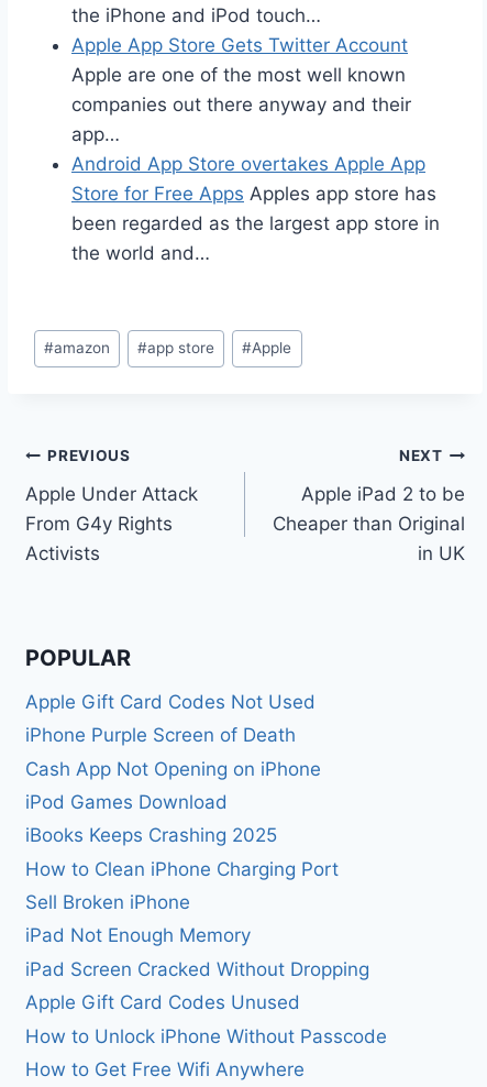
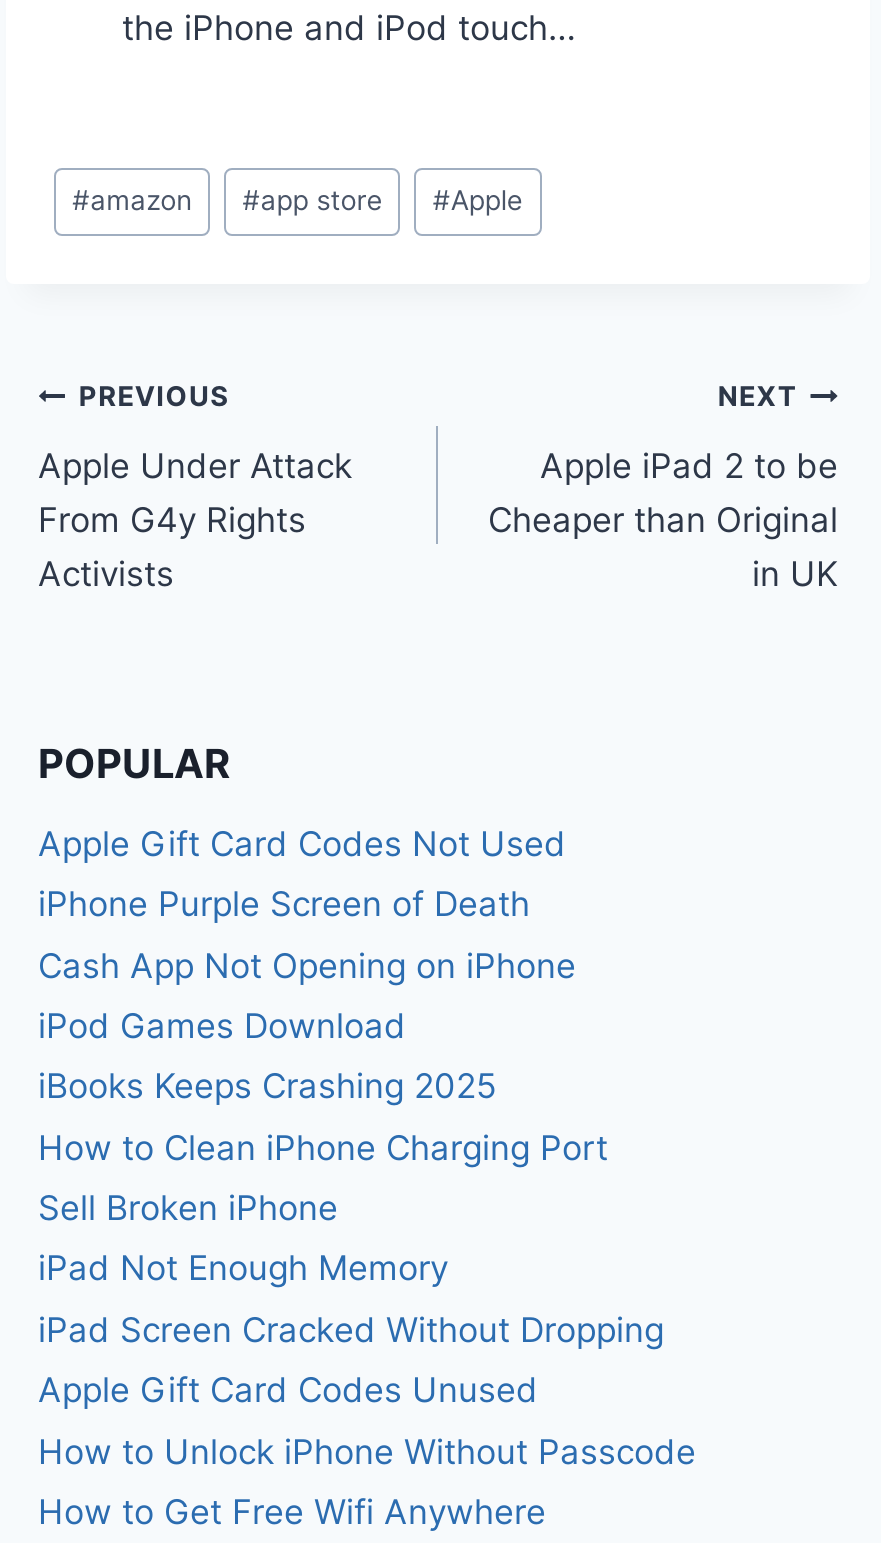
[71,34,440,264] Apple App Store Gets Twitter Account | Apple are one of the most well known | companies out there anyway and their | app… | Android App Store overtakes Apple App | Store for Free Apps Apples app store has | been regarded as the largest app store in | the world and… -> none

